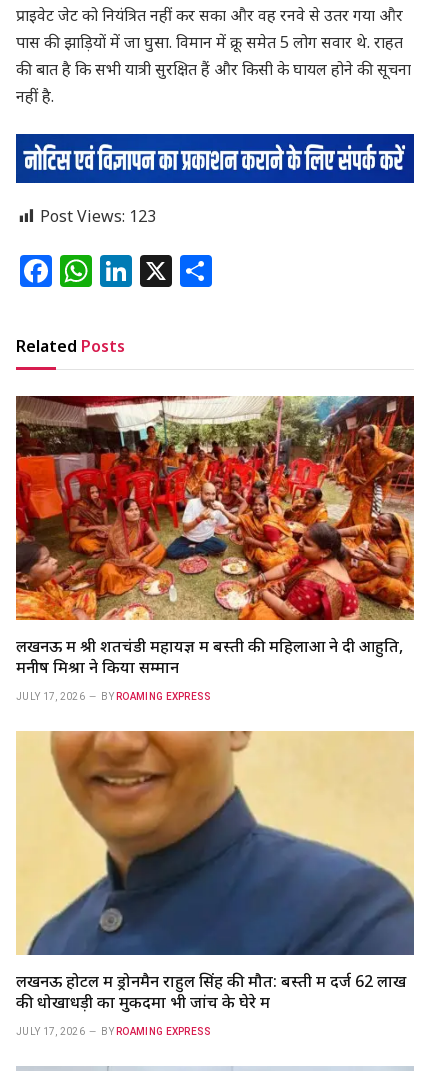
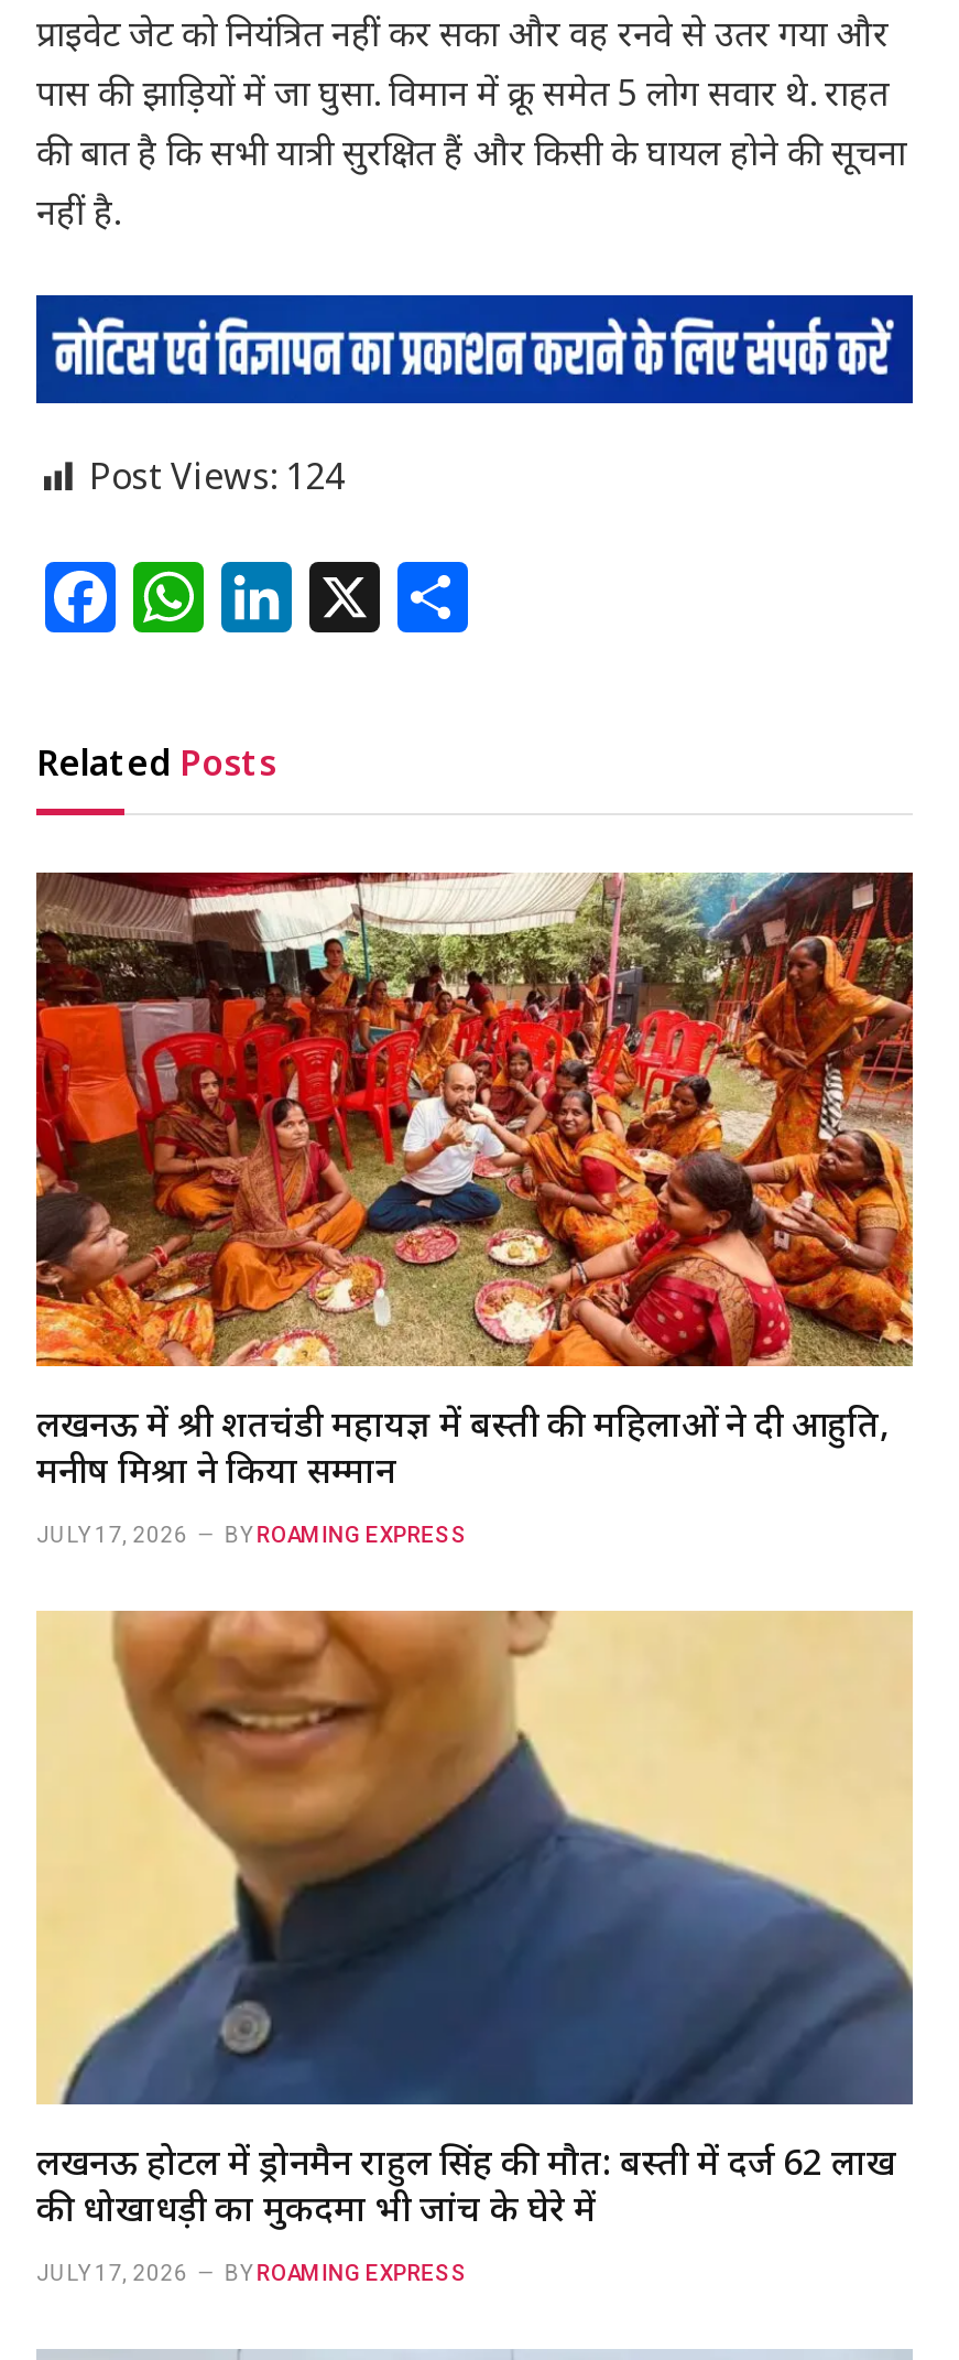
[40,205,156,227] Post Views: 123 -> [89,453,345,501] Post Views: 124

